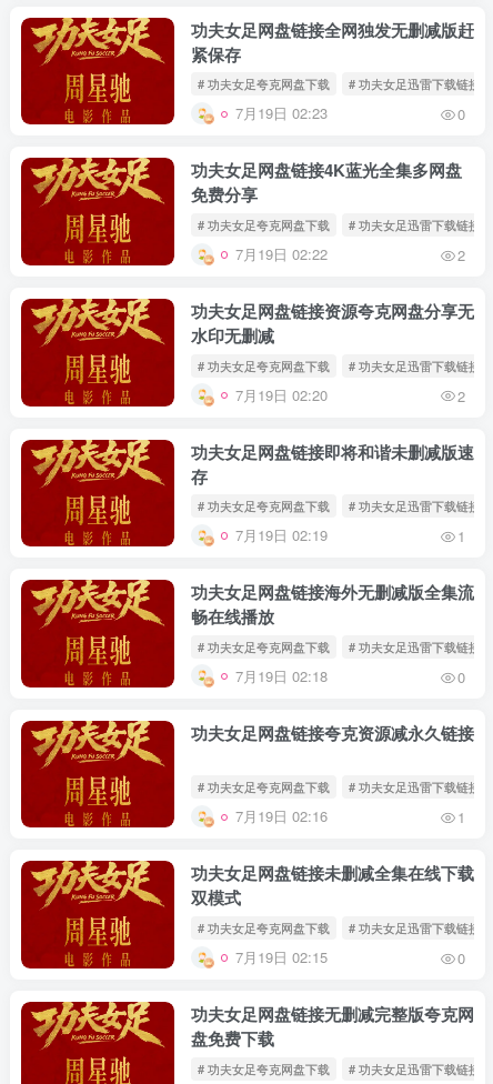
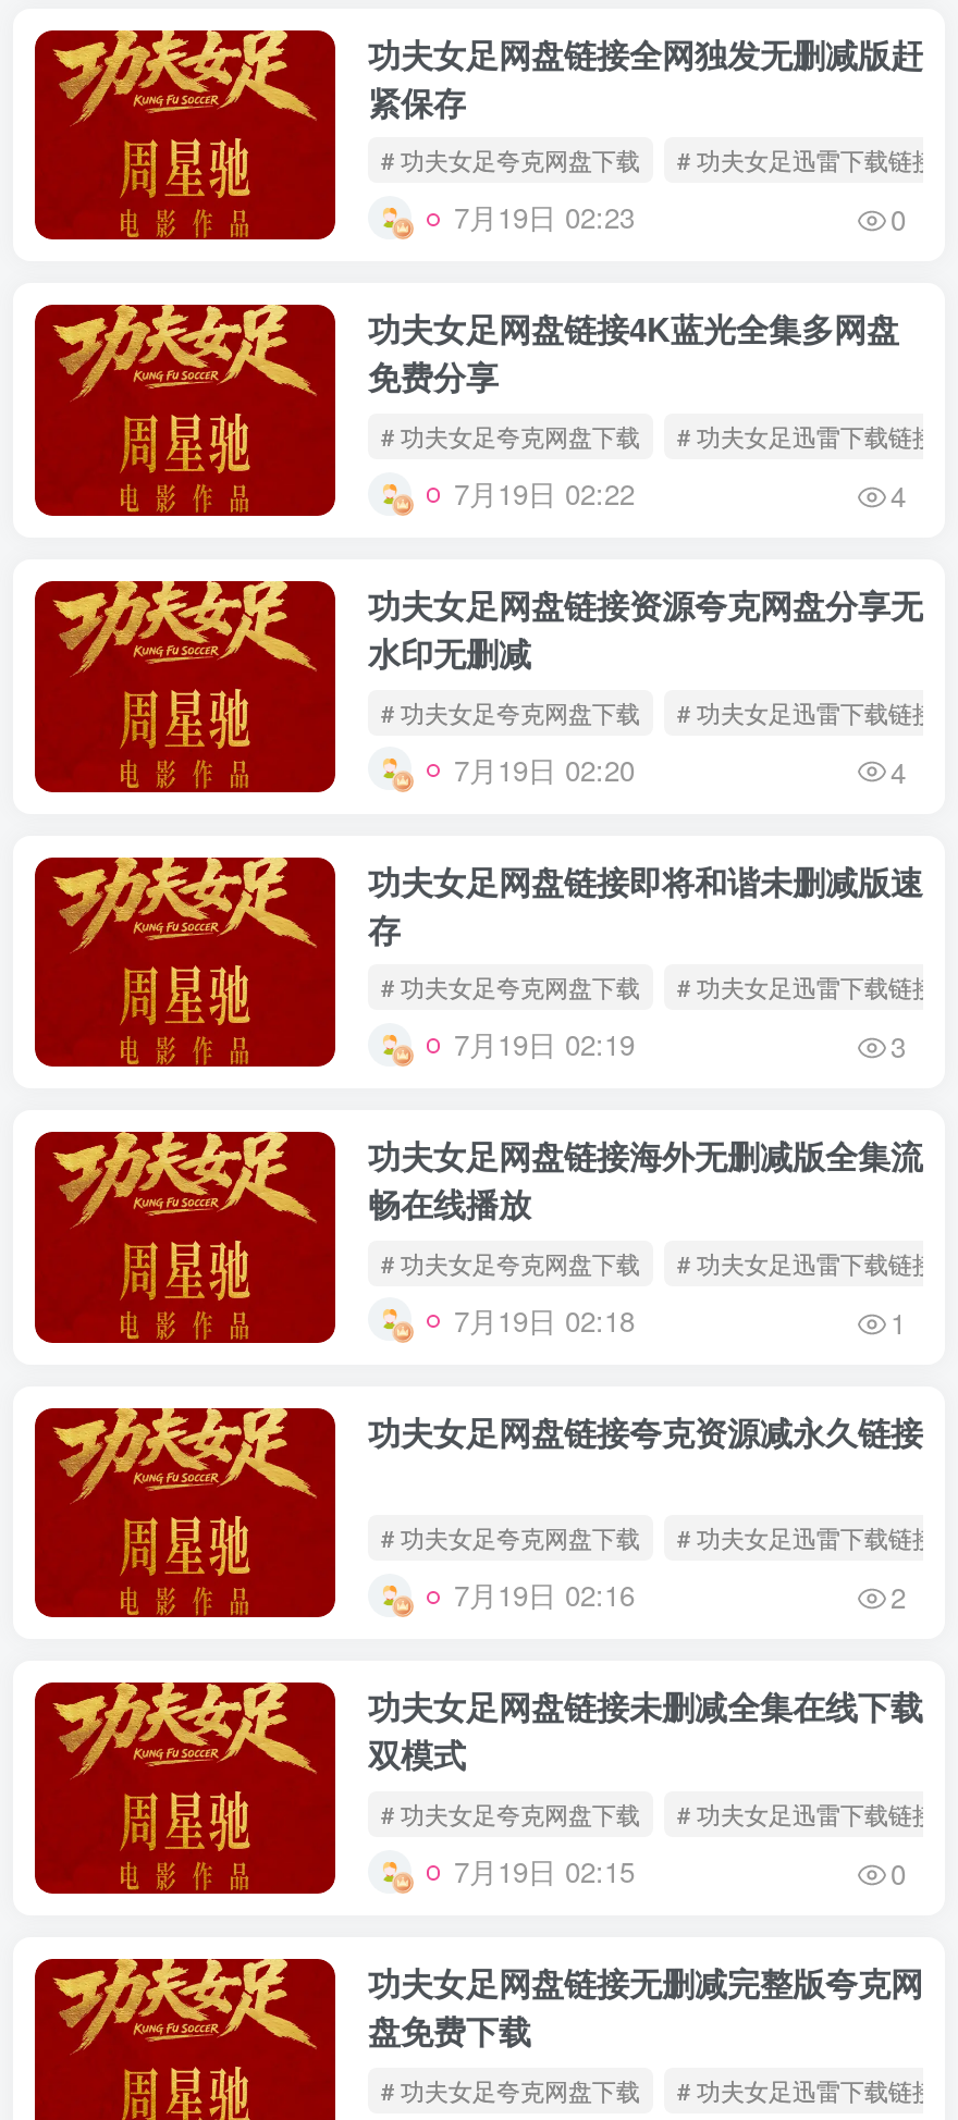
[457,244,465,265] 2 -> [891,474,906,516] 4
[457,385,465,406] 2 -> [891,750,906,791] 4
[457,525,465,547] 1 -> [891,1025,906,1067] 3
[457,666,465,687] 0 -> [891,1301,906,1342] 1
[457,807,465,828] 1 -> [891,1577,906,1618] 2

